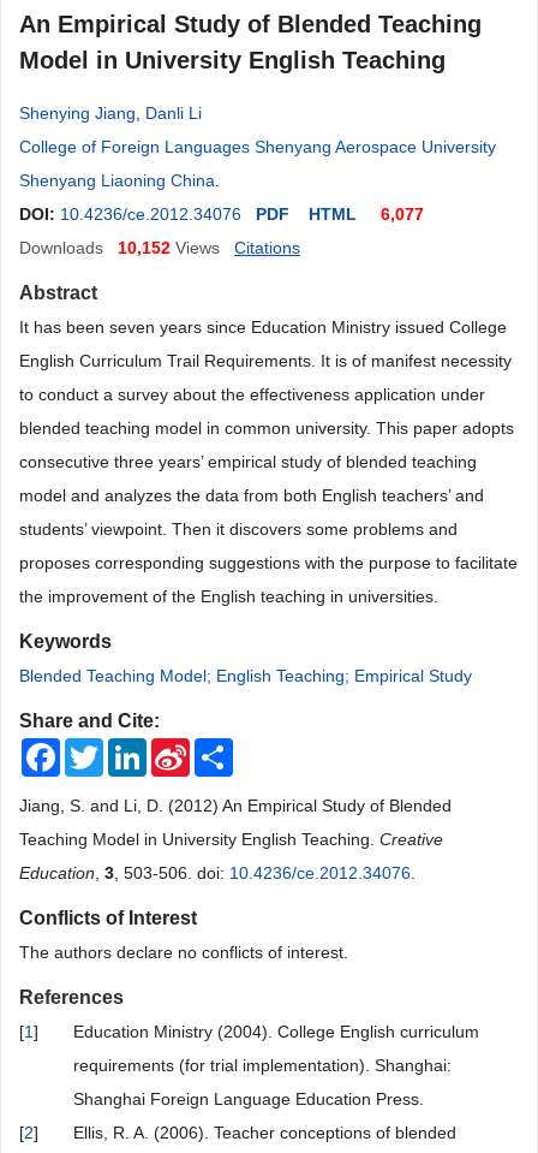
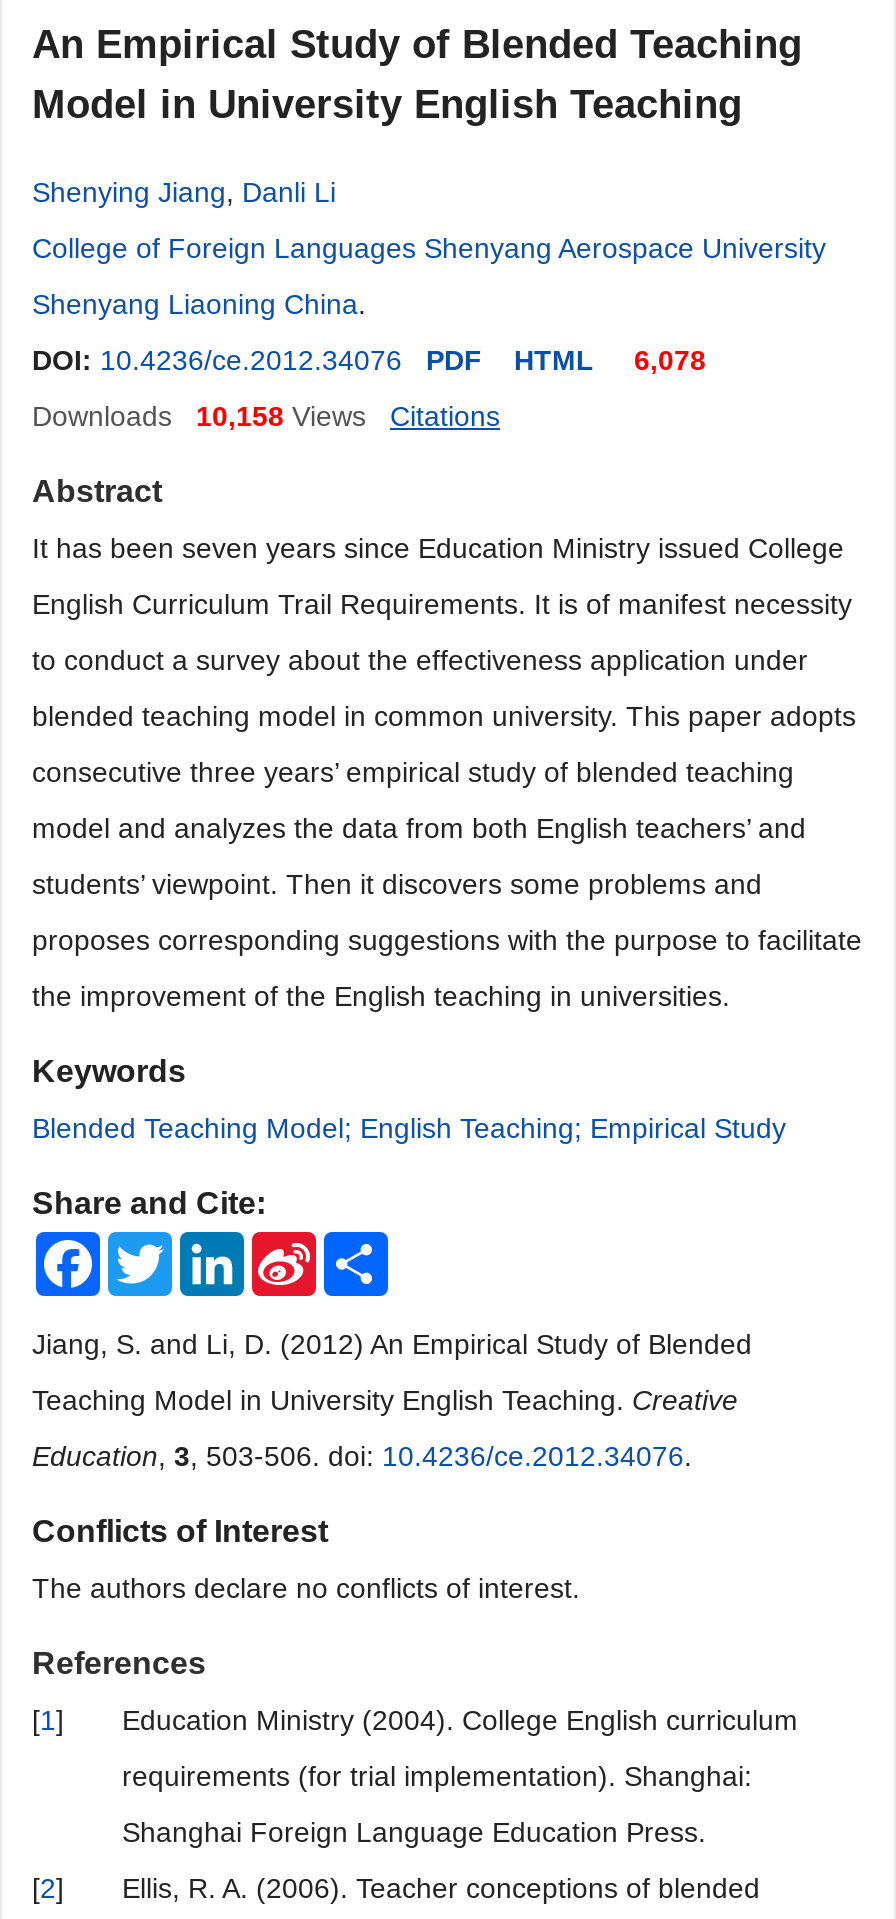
[19,204,424,224] DOI: 10.4236/ce.2012.34076 PDF HTML 6,077 -> [32,344,706,376] DOI: 10.4236/ce.2012.34076 PDF HTML 6,078
[19,238,220,257] Downloads 10,152 Views -> [32,400,366,432] Downloads 10,158 Views

